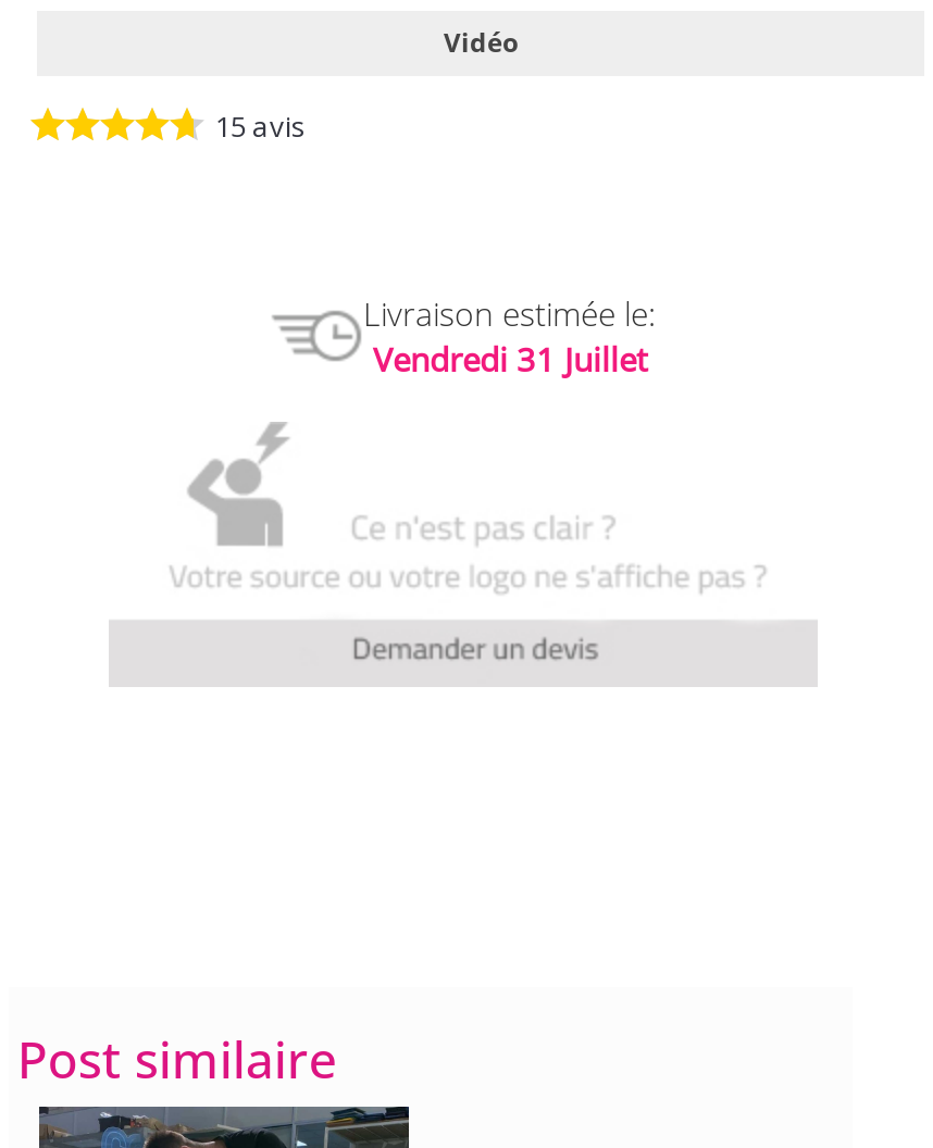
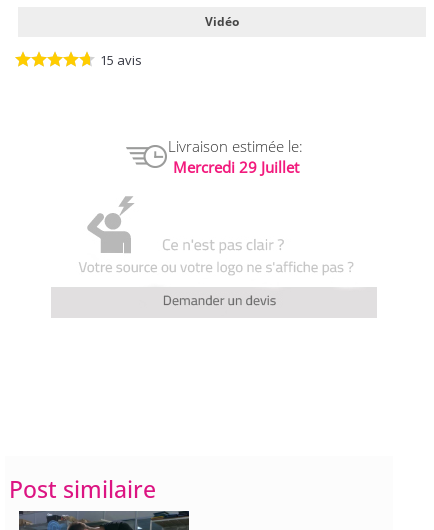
[373,336,647,380] Vendredi 31 Juillet -> [172,157,298,177] Mercredi 29 Juillet

